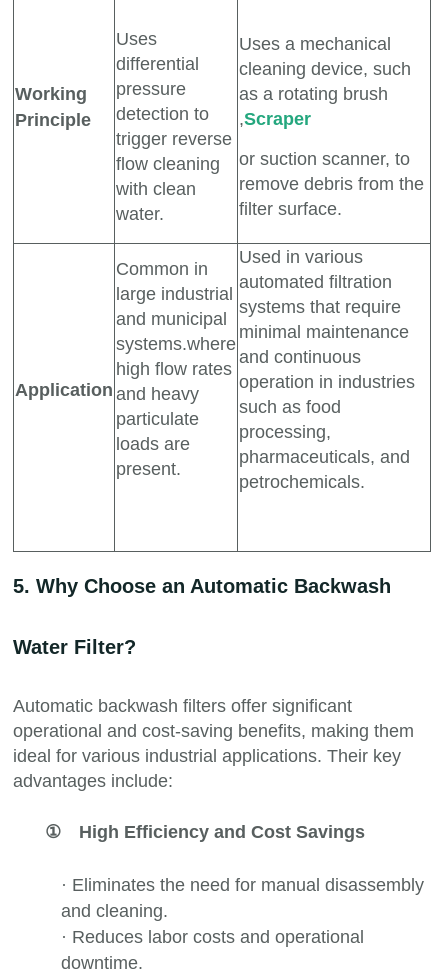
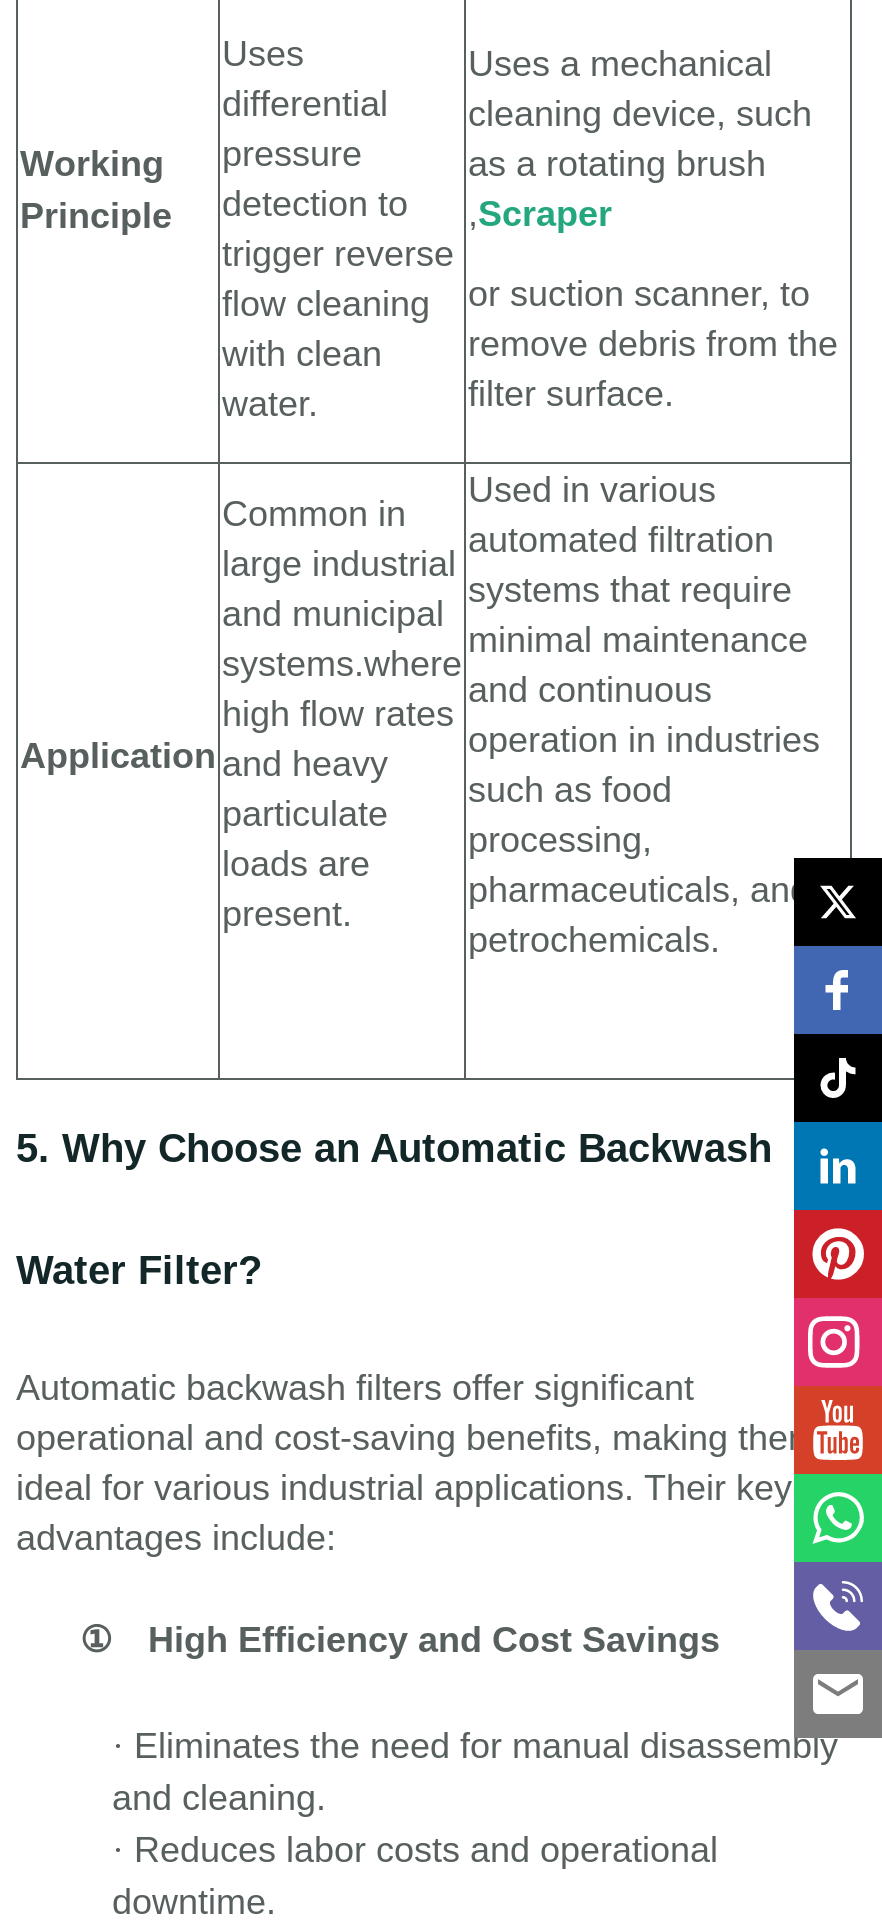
none -> [792,856,876,1740] [image]

